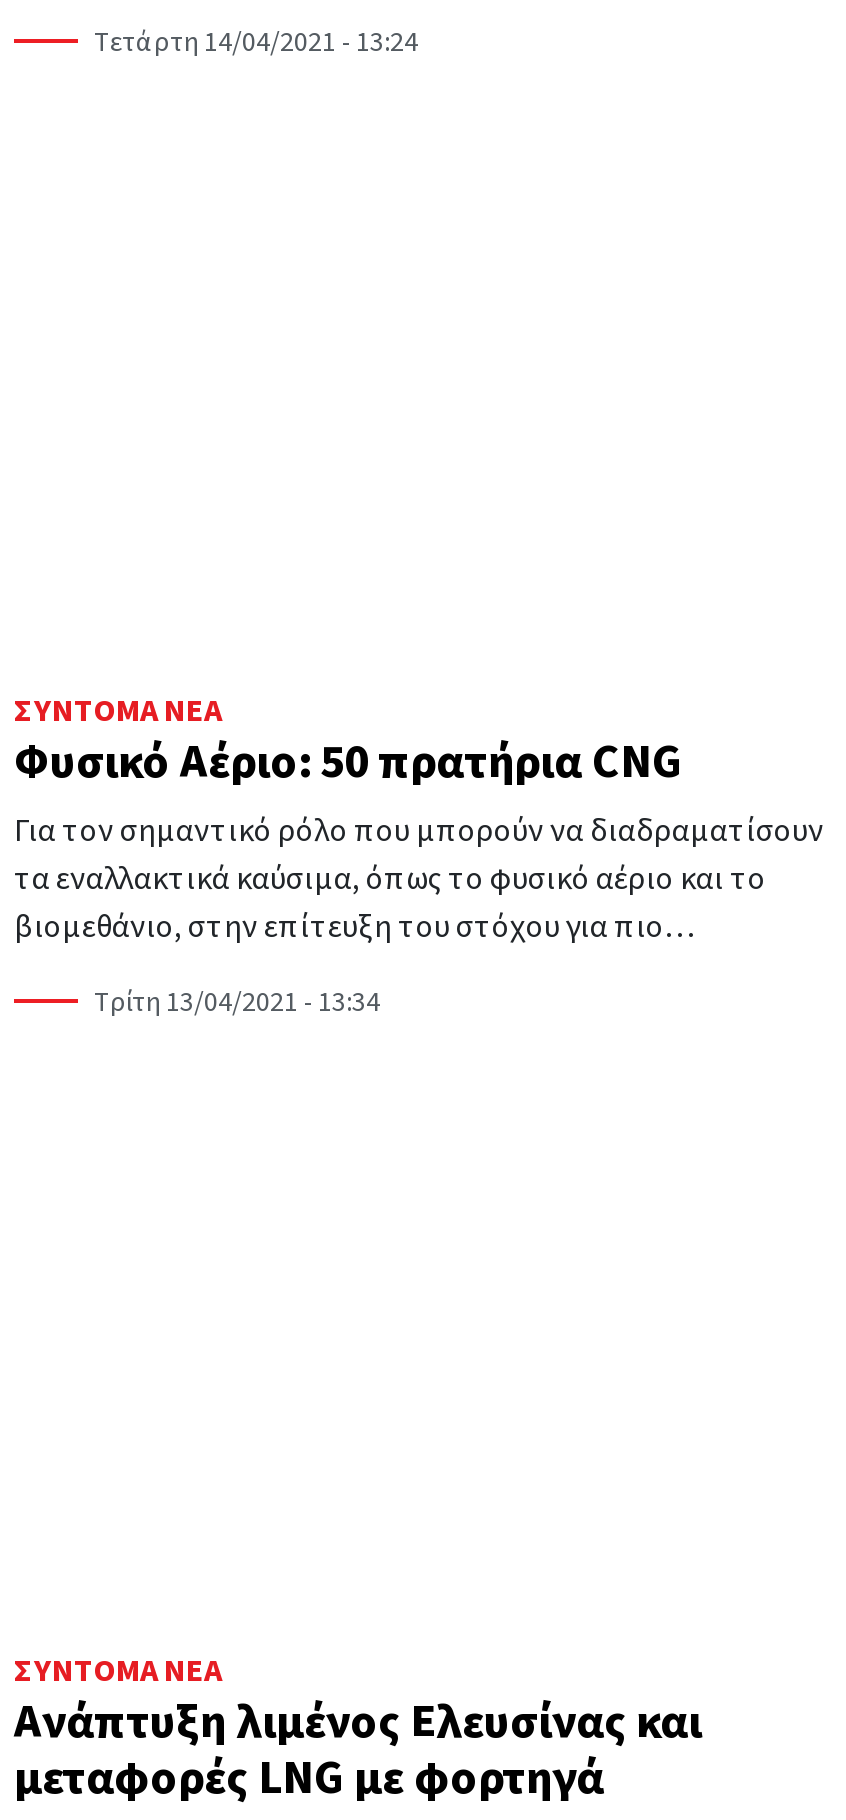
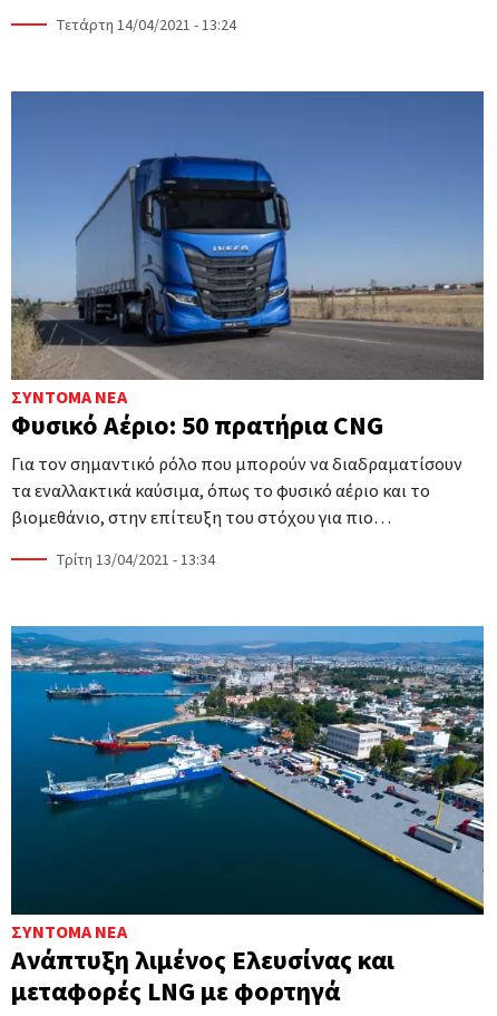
none -> [10,90,485,381] [image]
none -> [10,625,485,916] [image]

